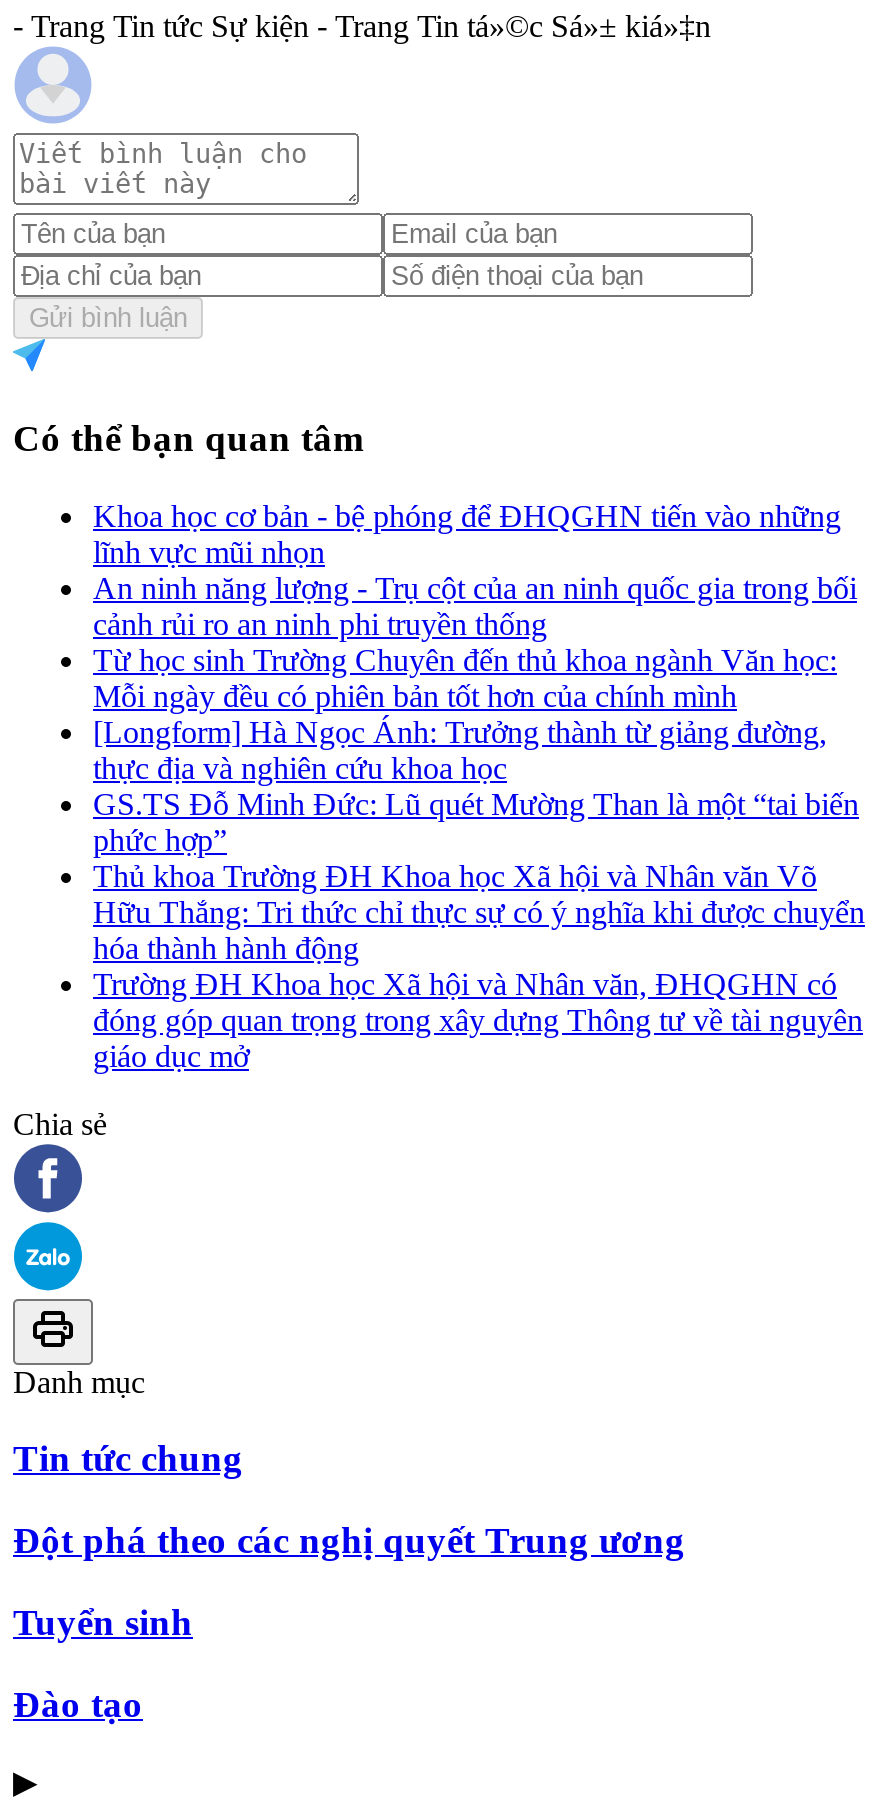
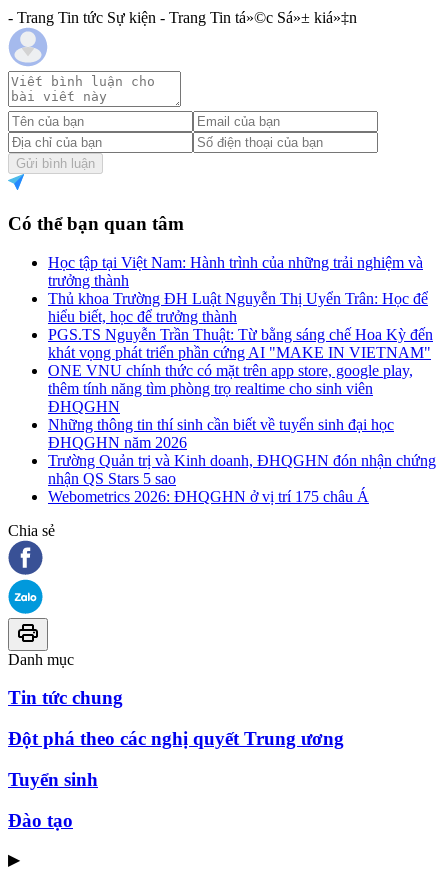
[93,499,865,1073] Khoa học cơ bản - bệ phóng để ĐHQGHN tiến vào những | lĩnh vực mũi nhọn | An ninh năng lượng - Trụ cột của an ninh quốc gia trong bối | cảnh rủi ro an ninh phi truyền thống | Từ học sinh Trường Chuyên đến thủ khoa ngành Văn học: | Mỗi ngày đều có phiên bản tốt hơn của chính mình | [Longform] Hà Ngọc Ánh: Trưởng thành từ giảng đường, | thực địa và nghiên cứu khoa học | GS.TS Đỗ Minh Đức: Lũ quét Mường Than là một “tai biến | phức hợp” | Thủ khoa Trường ĐH Khoa học Xã hội và Nhân văn Võ | Hữu Thắng: Tri thức chỉ thực sự có ý nghĩa khi được chuyển | hóa thành hành động | Trường ĐH Khoa học Xã hội và Nhân văn, ĐHQGHN có | đóng góp quan trọng trong xây dựng Thông tư về tài nguyên | giáo dục mở -> [48,254,436,505] Học tập tại Việt Nam: Hành trình của những trải nghiệm và | trưởng thành | Thủ khoa Trường ĐH Luật Nguyễn Thị Uyển Trân: Học để | hiểu biết, học để trưởng thành | PGS.TS Nguyễn Trần Thuật: Từ bằng sáng chế Hoa Kỳ đến | khát vọng phát triển phần cứng AI "MAKE IN VIETNAM" | ONE VNU chính thức có mặt trên app store, google play, | thêm tính năng tìm phòng trọ realtime cho sinh viên | ĐHQGHN | Những thông tin thí sinh cần biết về tuyển sinh đại học | ĐHQGHN năm 2026 | Trường Quản trị và Kinh doanh, ĐHQGHN đón nhận chứng | nhận QS Stars 5 sao | Webometrics 2026: ĐHQGHN ở vị trí 175 châu Á

